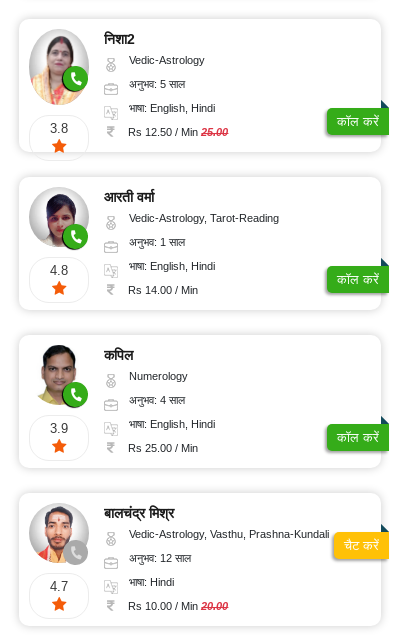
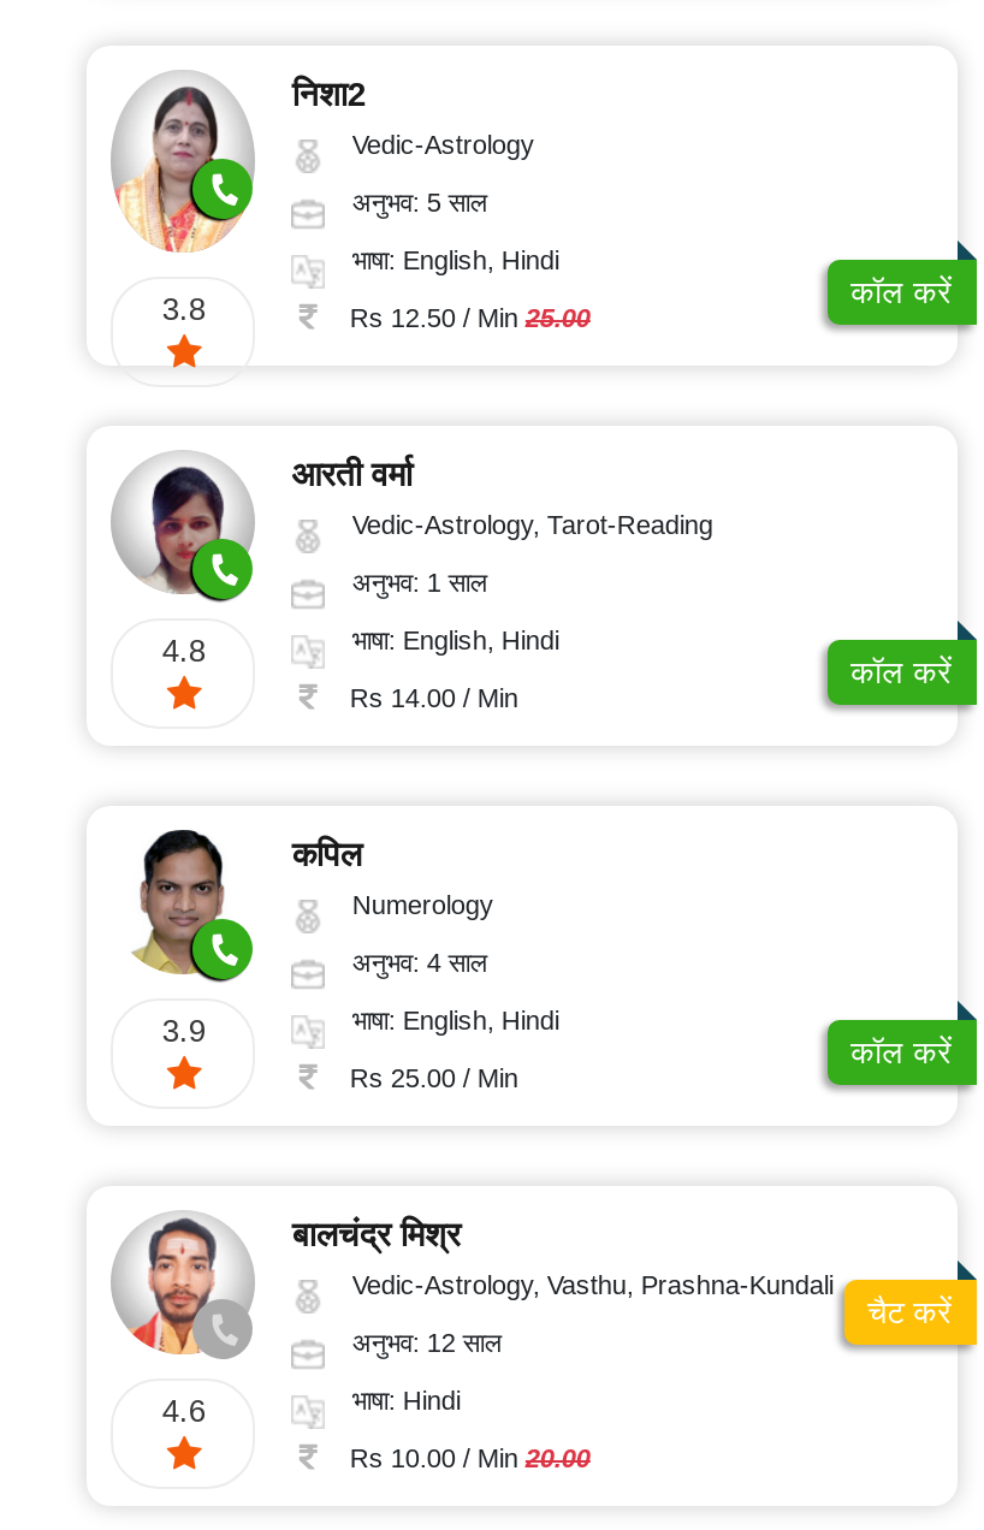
[50,579,68,594] 4.7 -> [162,1392,205,1428] 4.6

